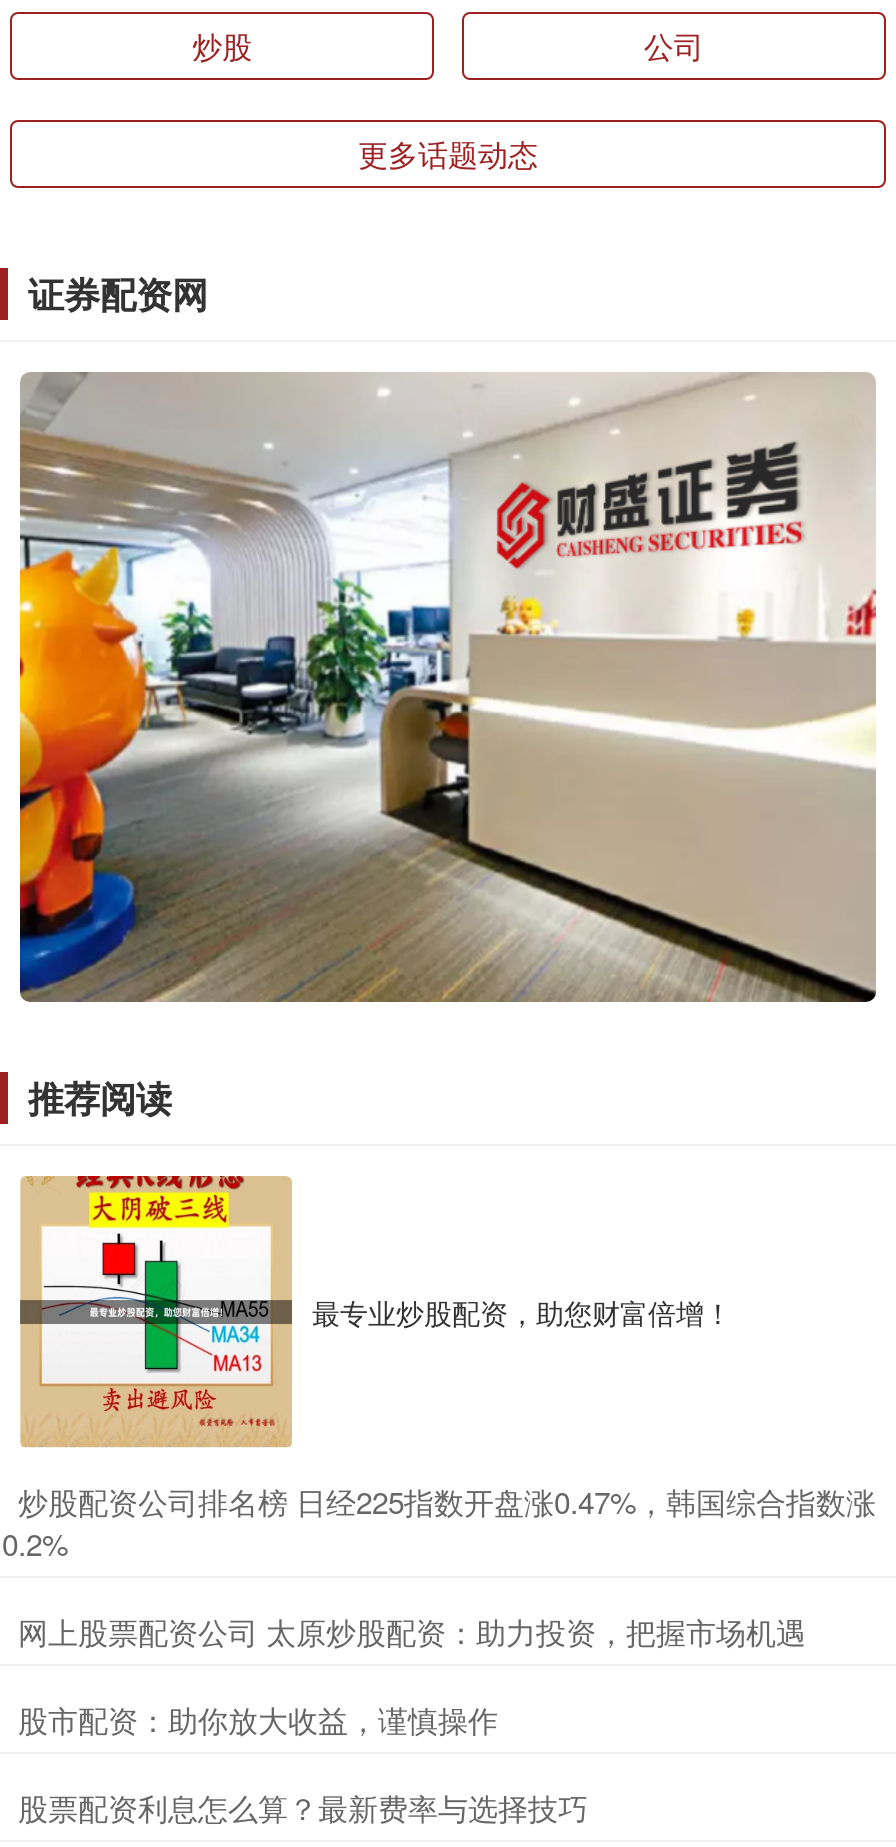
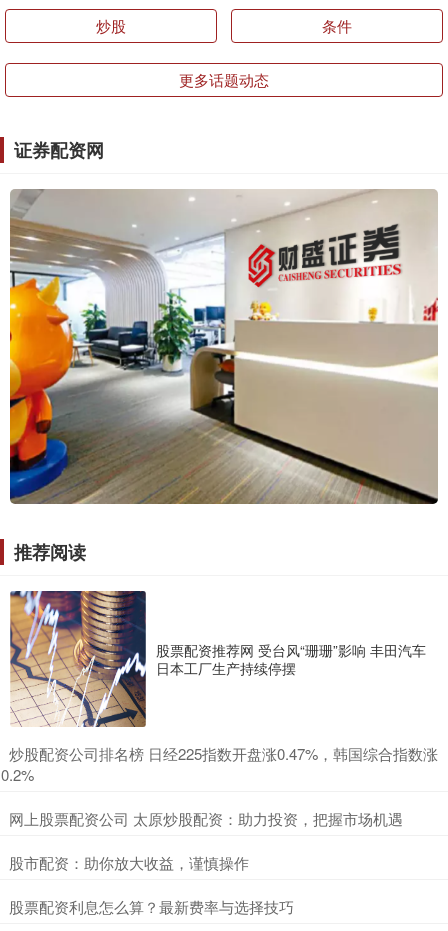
[644,23,704,65] 公司 -> [322,15,352,36] 条件
[18,1174,732,1448] [image] | 最专业炒股配资，助您财富倍增！ -> [9,590,426,728] [image] | 股票配资推荐网 受台风“珊珊”影响 丰田汽车 | 日本工厂生产持续停摆

